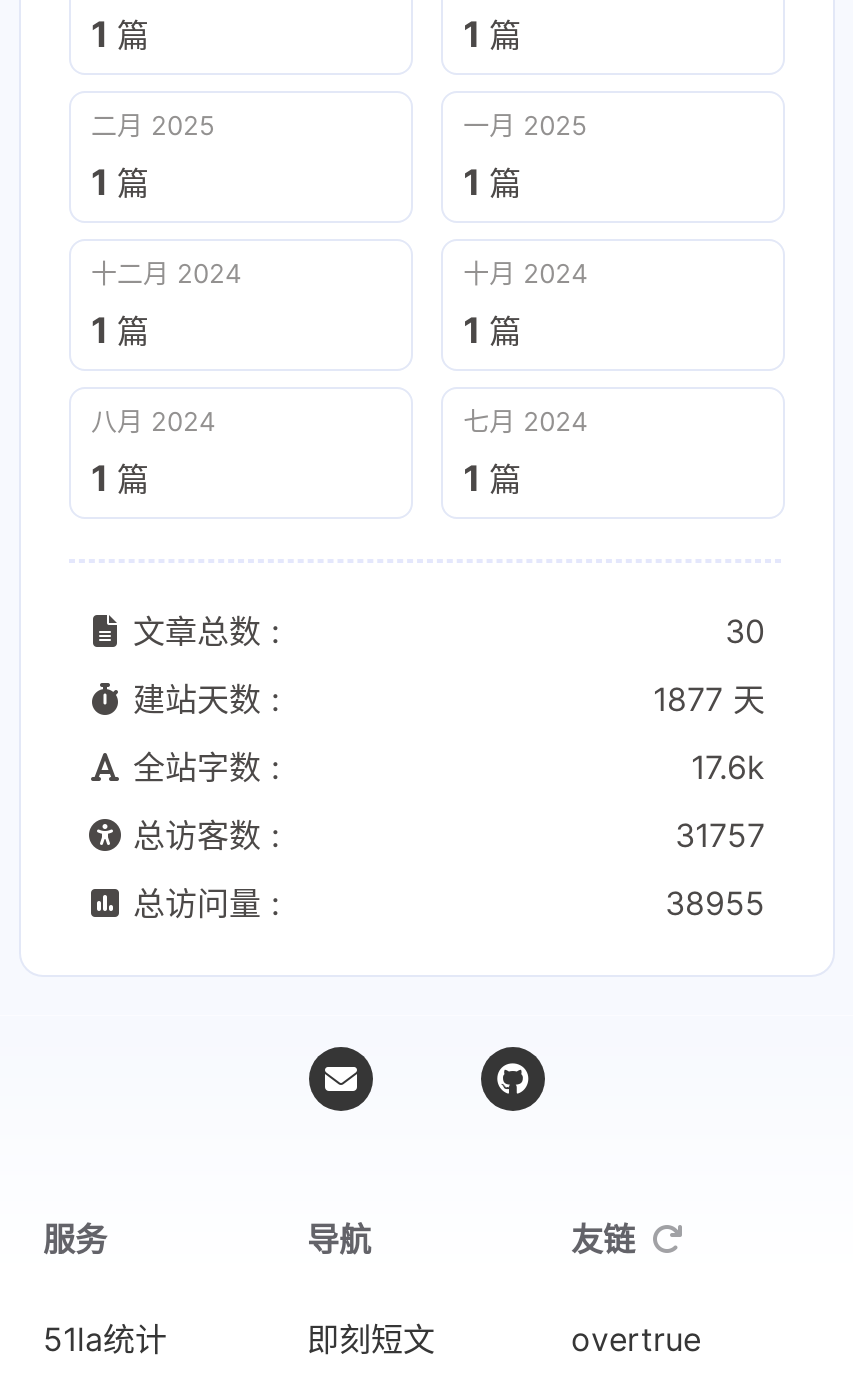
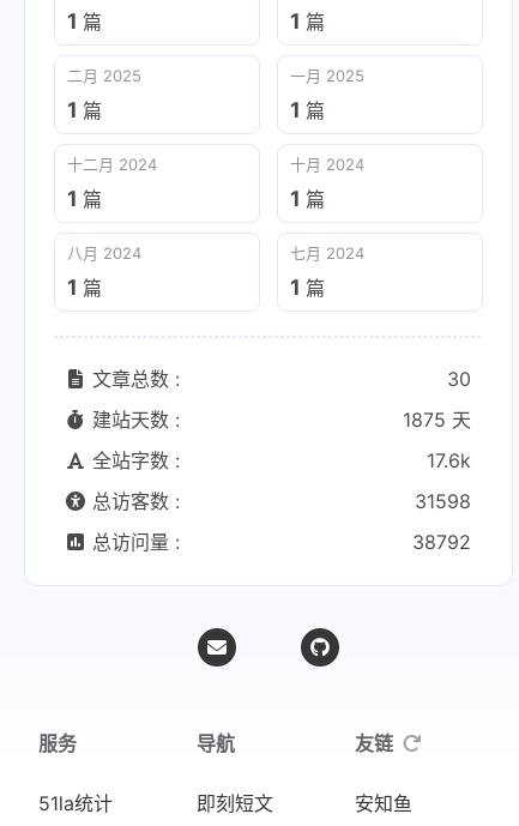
[653,679,765,719] 1877 天 -> [403,408,471,432] 1875 天
[675,815,765,855] 31757 -> [415,489,471,513] 31598
[665,883,765,923] 38955 -> [412,530,471,554] 38792
[571,1319,701,1359] overtrue -> [355,791,412,815] 安知鱼

